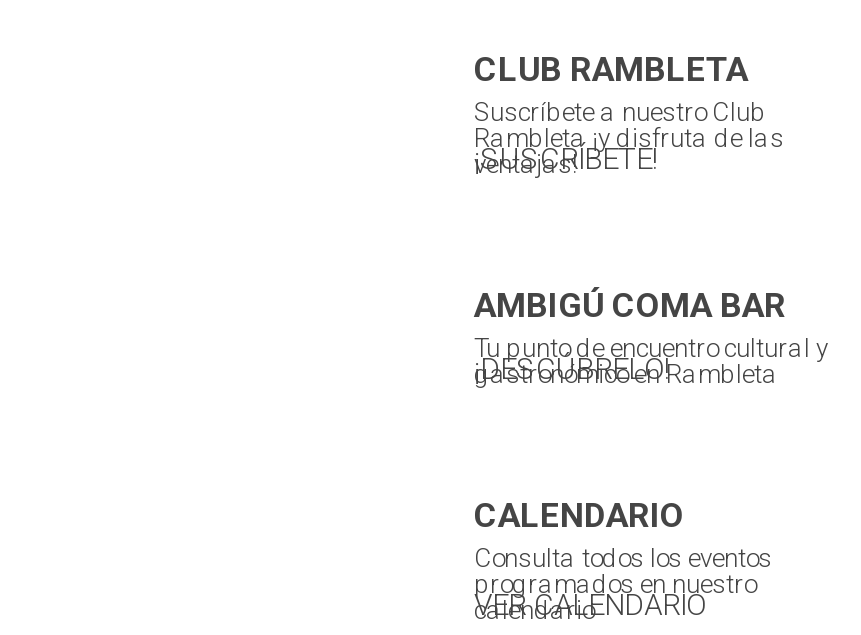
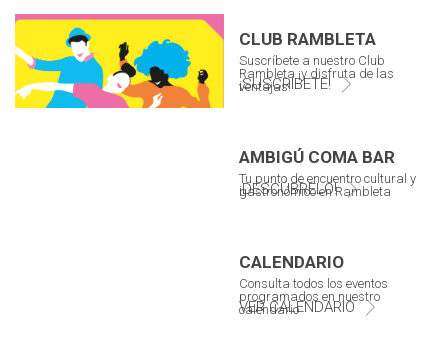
none -> [14,13,225,109] [image]

